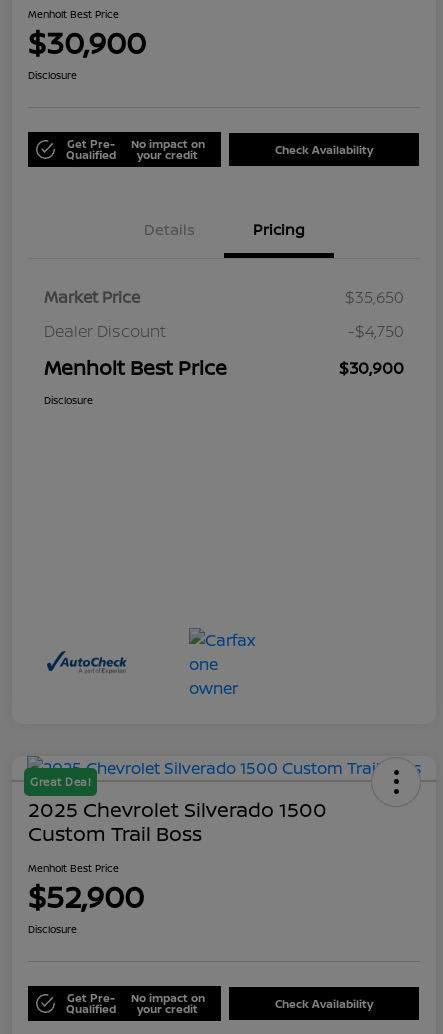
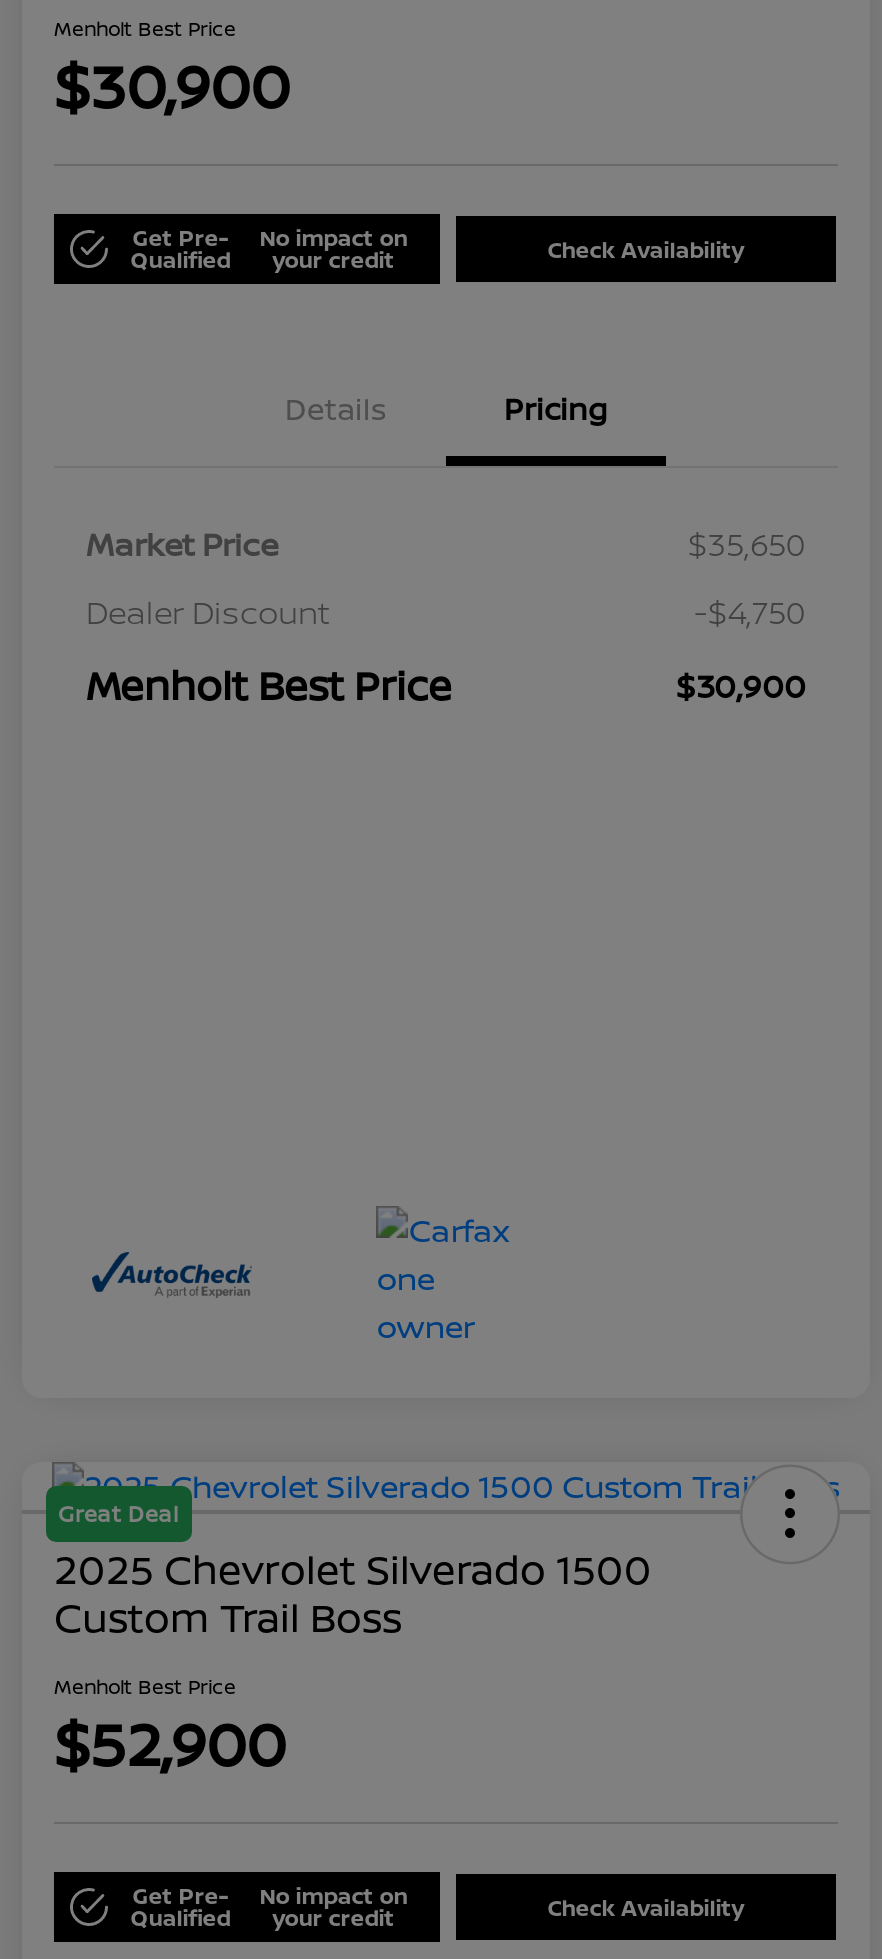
[28,68,77,82] Disclosure -> none
[44,393,93,407] Disclosure -> none
[28,922,77,936] Disclosure -> none

